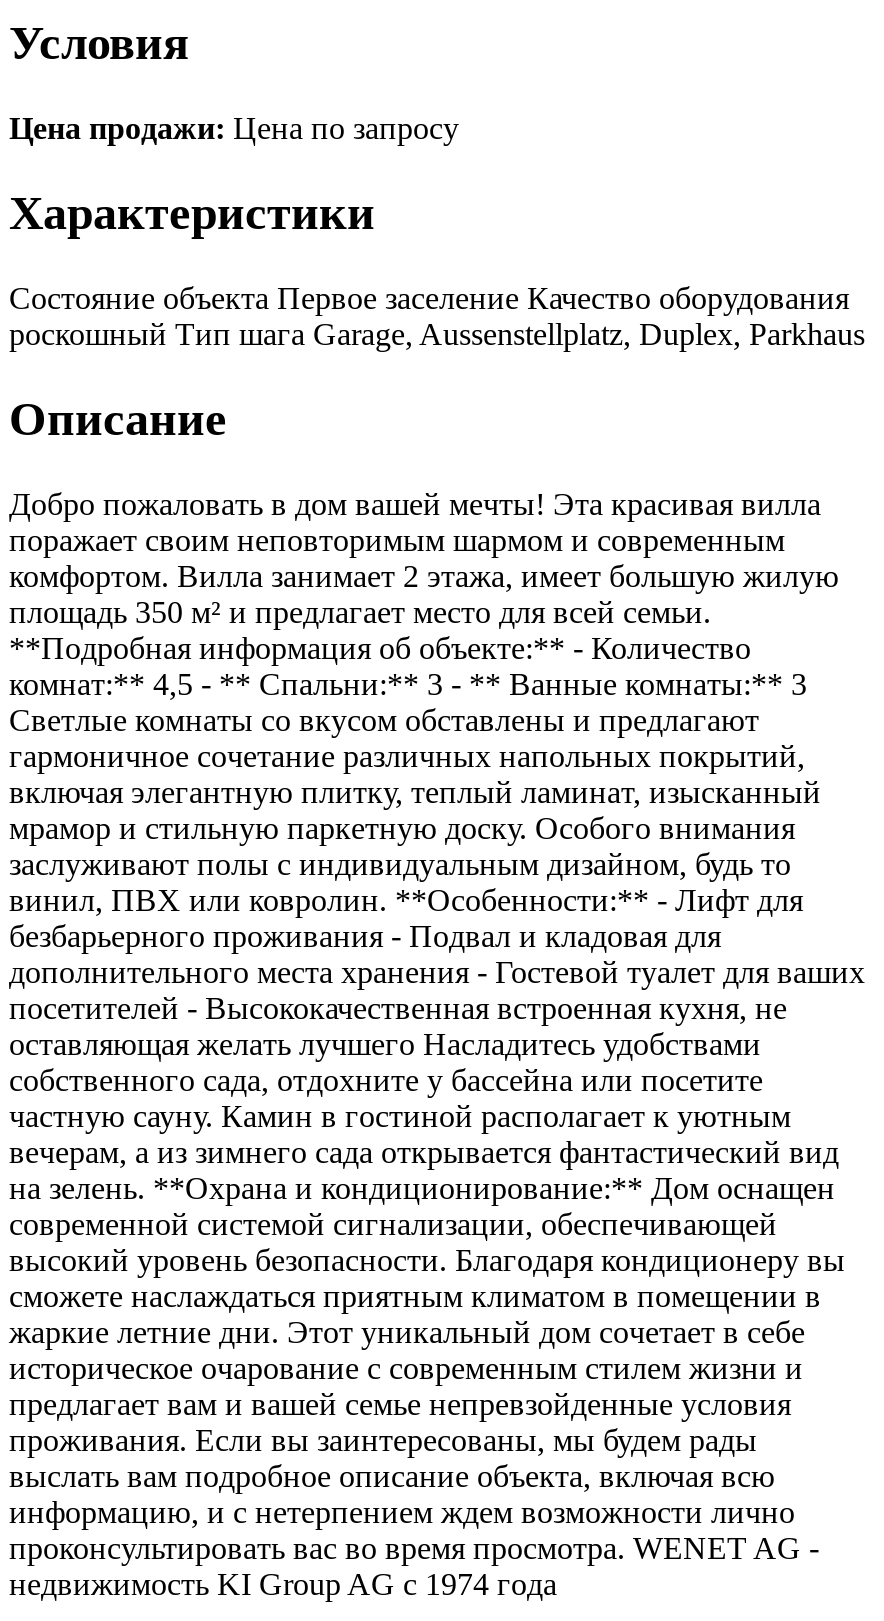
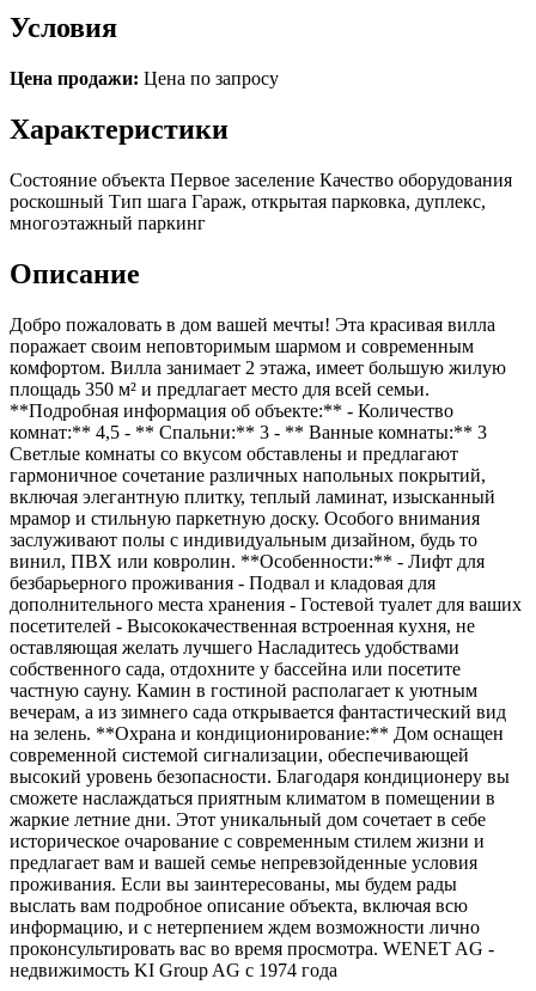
[9,317,865,351] роскошный Тип шага Garage, Aussenstellplatz, Duplex, Parkhaus -> [10,191,486,233] роскошный Тип шага Гараж, открытая парковка, дуплекс, | многоэтажный паркинг

